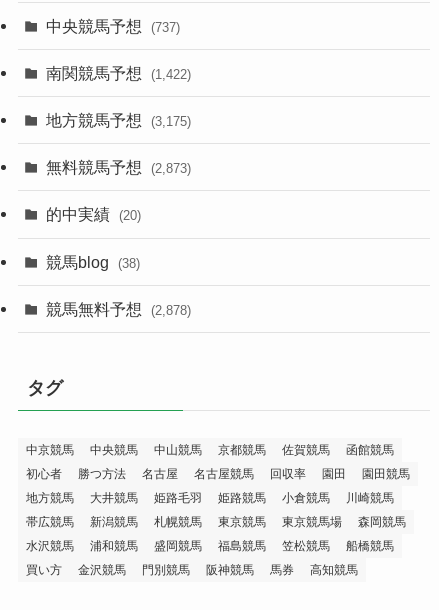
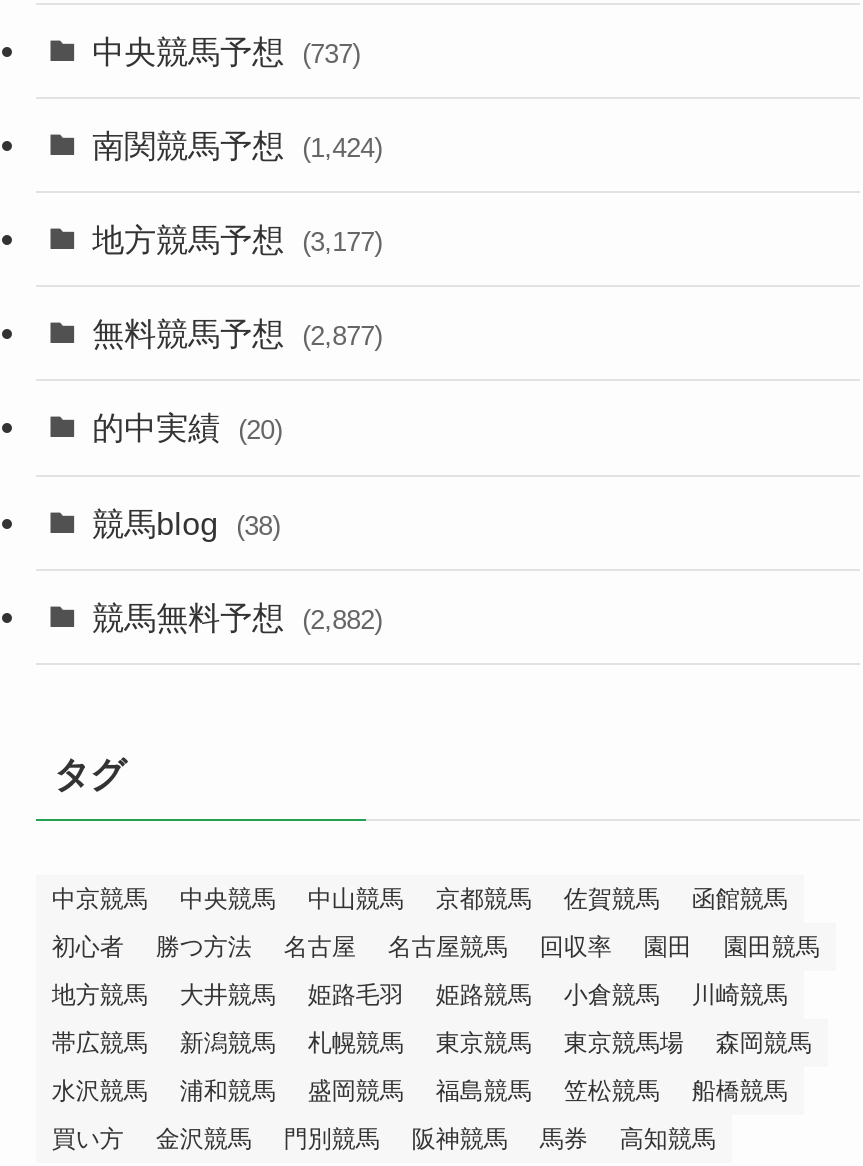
[46,64,191,82] 南関競馬予想 (1,422) -> [92,127,382,163] 南関競馬予想 (1,424)
[46,111,191,129] 地方競馬予想 (3,175) -> [92,221,382,257] 地方競馬予想 (3,177)
[46,158,191,176] 無料競馬予想 (2,873) -> [92,315,382,351] 無料競馬予想 (2,877)
[46,300,191,318] 競馬無料予想 (2,878) -> [92,599,382,635] 競馬無料予想 (2,882)

